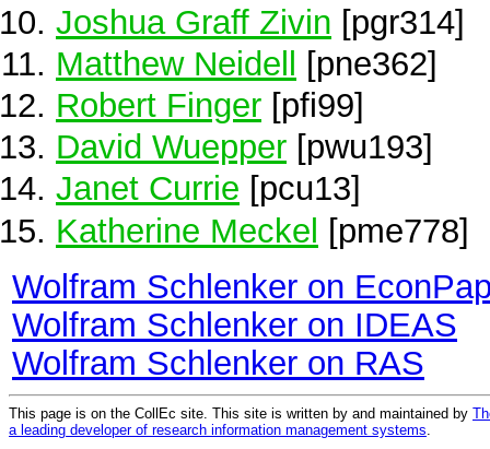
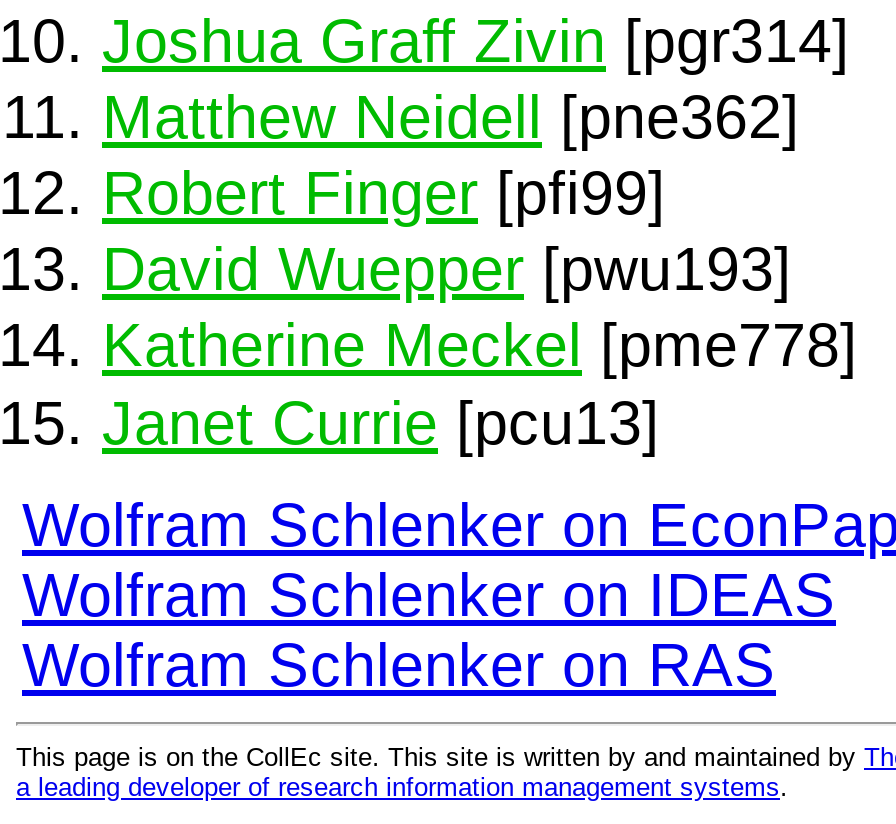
moved [56,170,361,207] -> [102,387,660,455]: Janet Currie [pcu13]
moved [56,211,469,249] -> [102,311,858,379]: Katherine Meckel [pme778]

